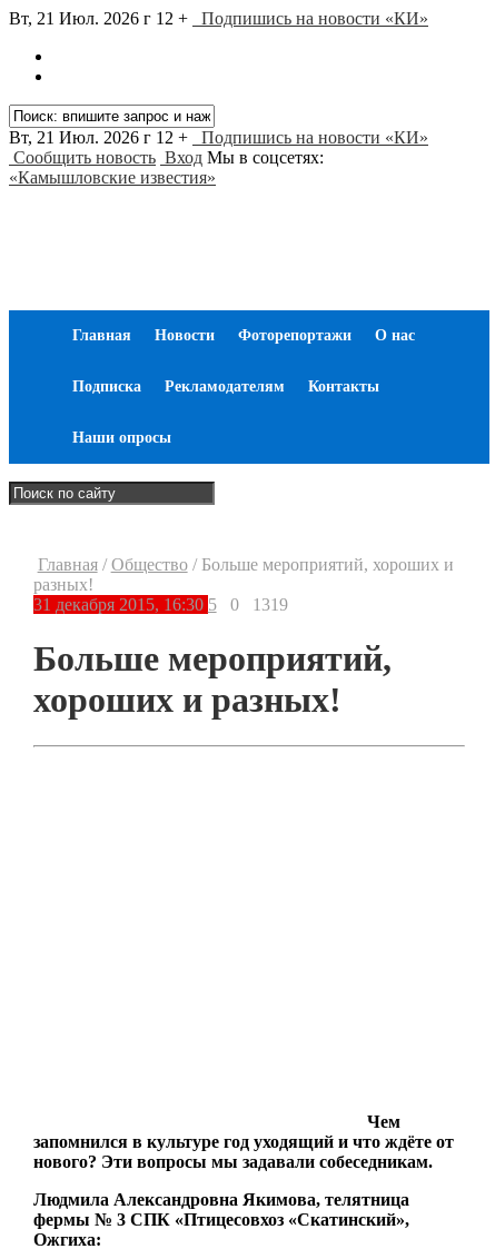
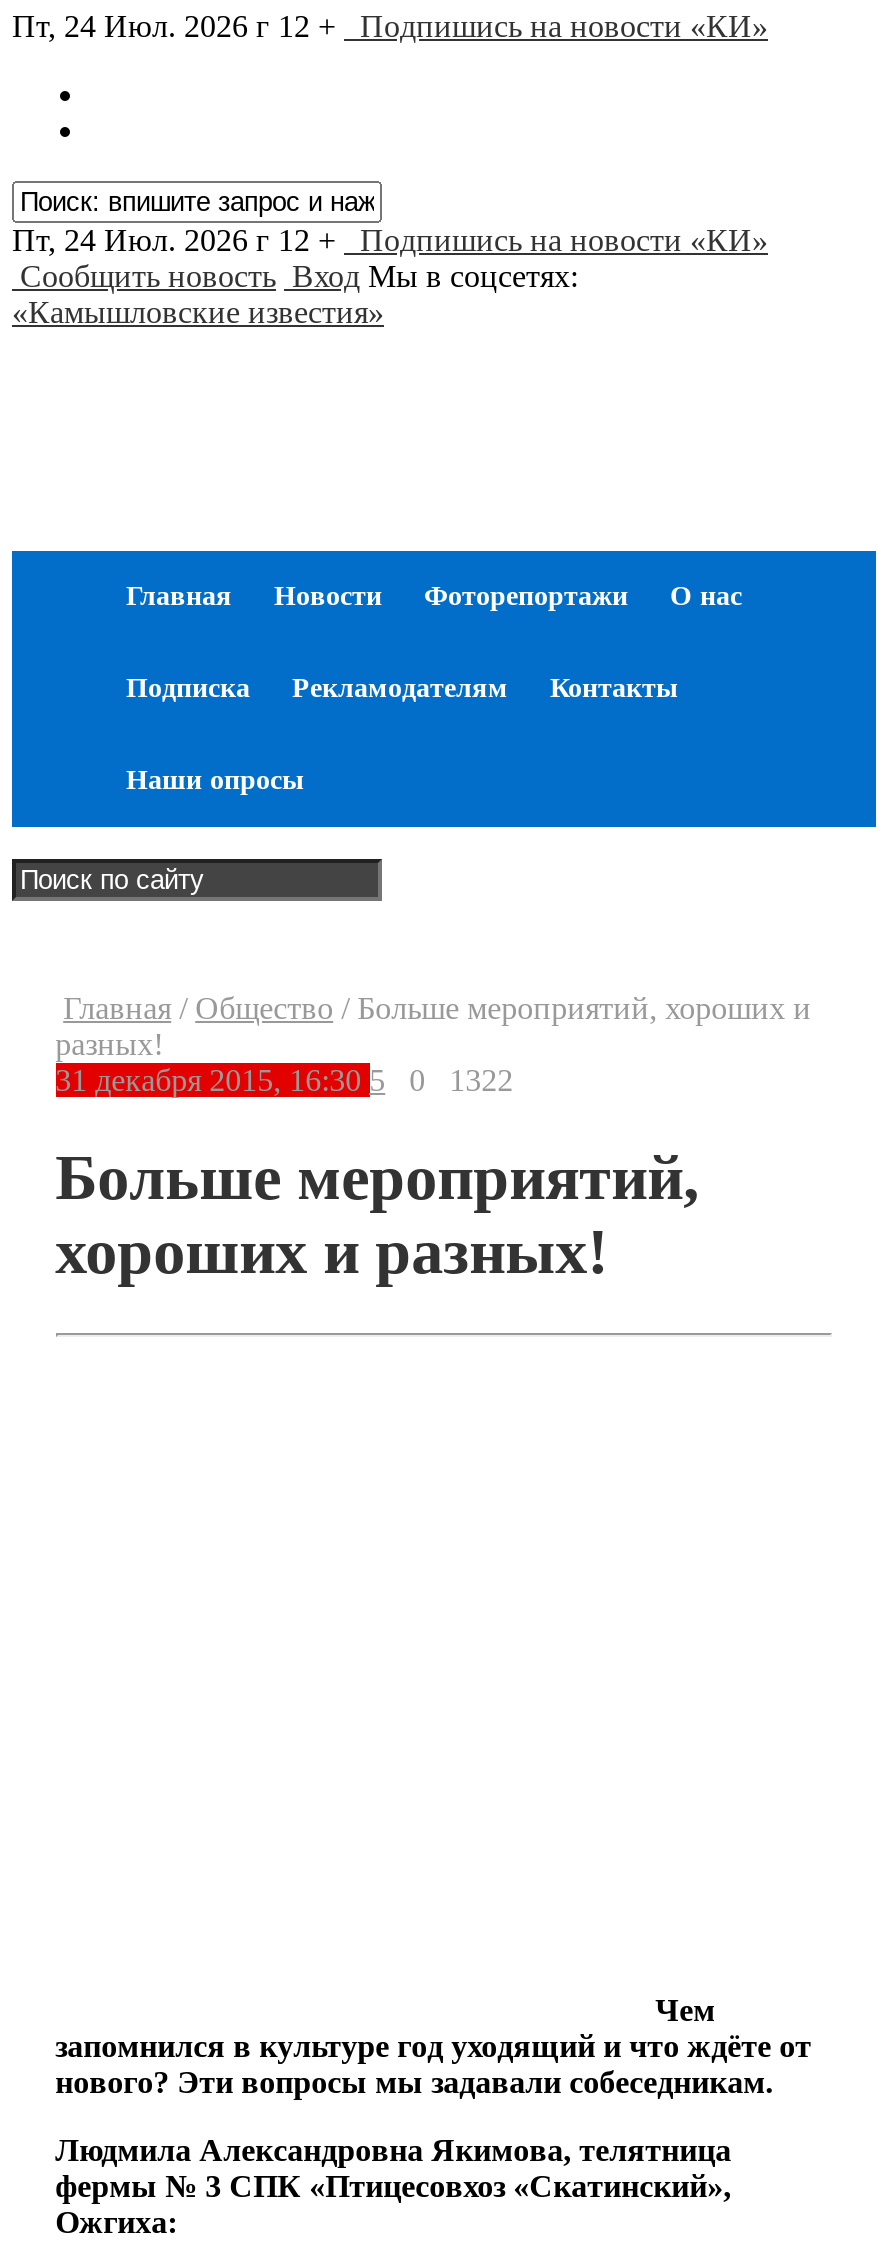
[9,9,428,28] Вт, 21 Июл. 2026 г 12 + Подпишись на новости «КИ» -> [12,9,768,43] Пт, 24 Июл. 2026 г 12 + Подпишись на новости «КИ»
[9,128,428,147] Вт, 21 Июл. 2026 г 12 + Подпишись на новости «КИ» -> [12,223,768,257] Пт, 24 Июл. 2026 г 12 + Подпишись на новости «КИ»
[230,595,288,614] 0 1319 -> [409,1063,513,1097] 0 1322

